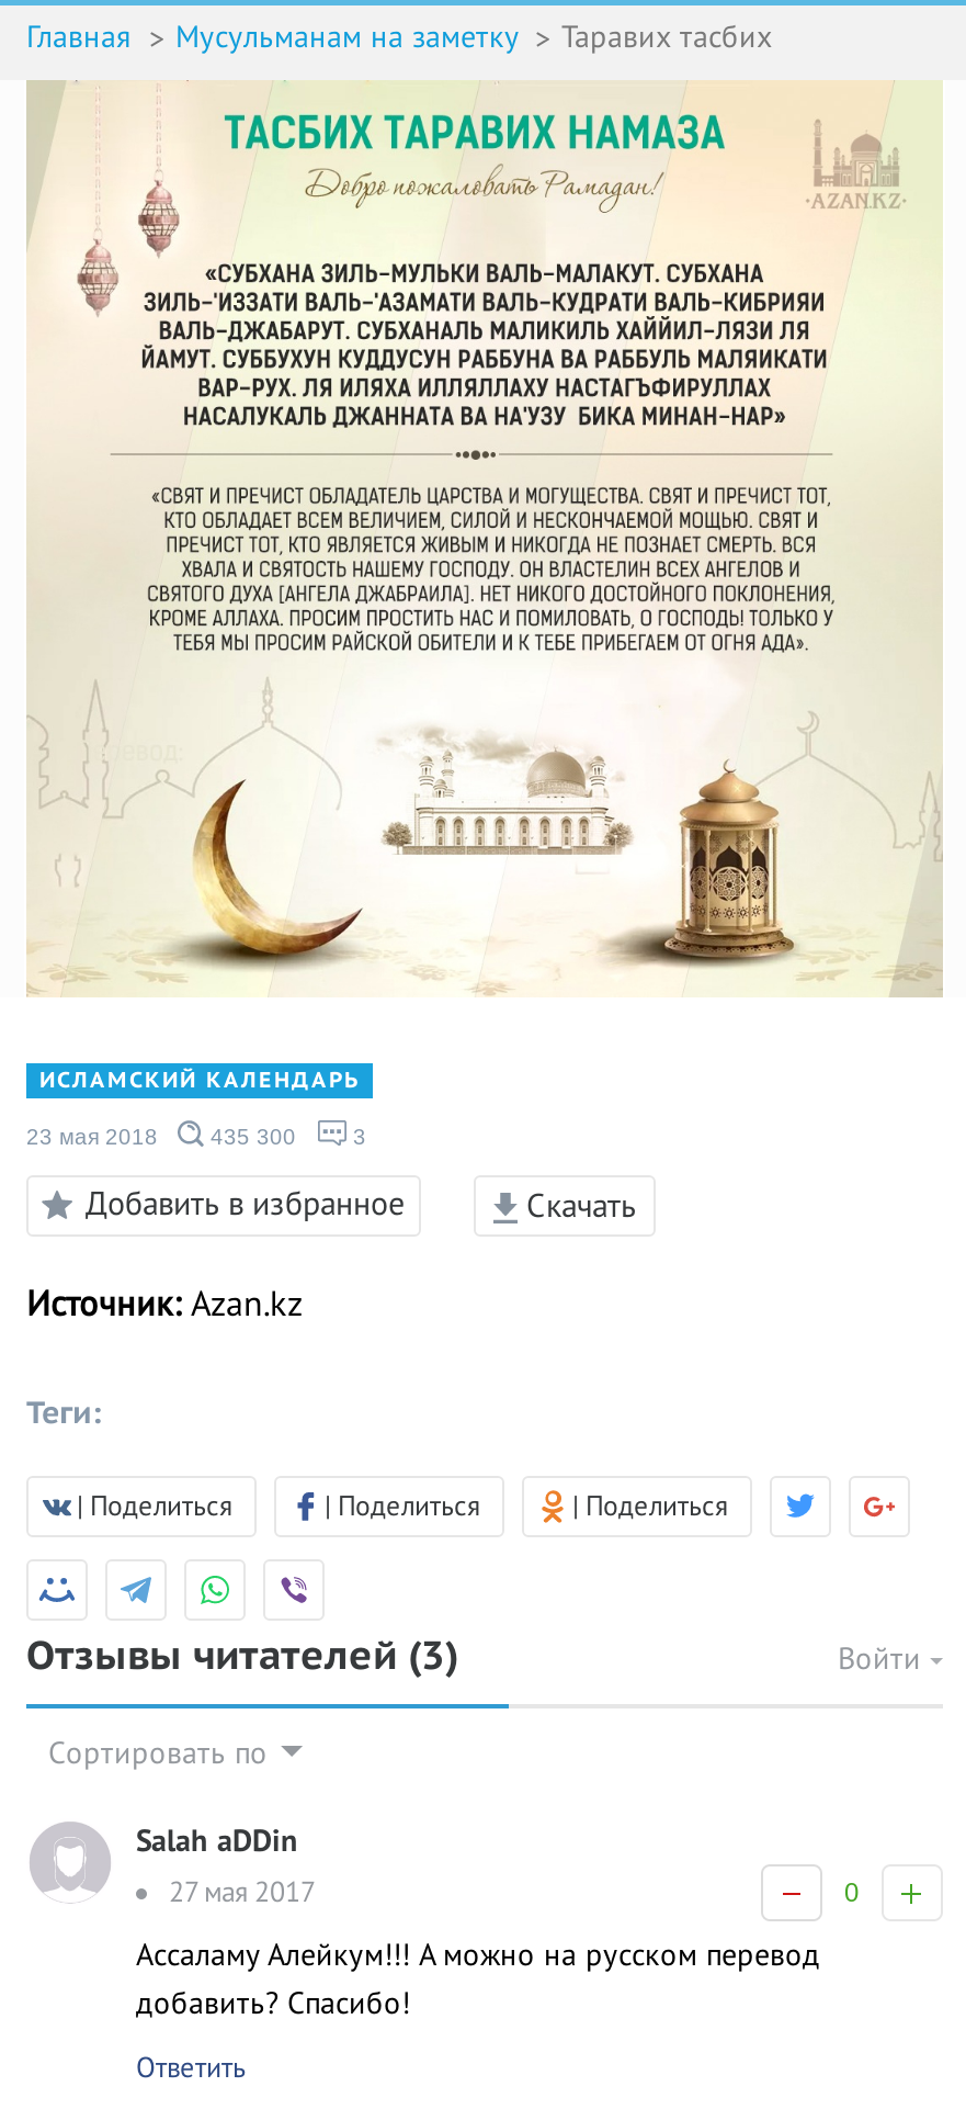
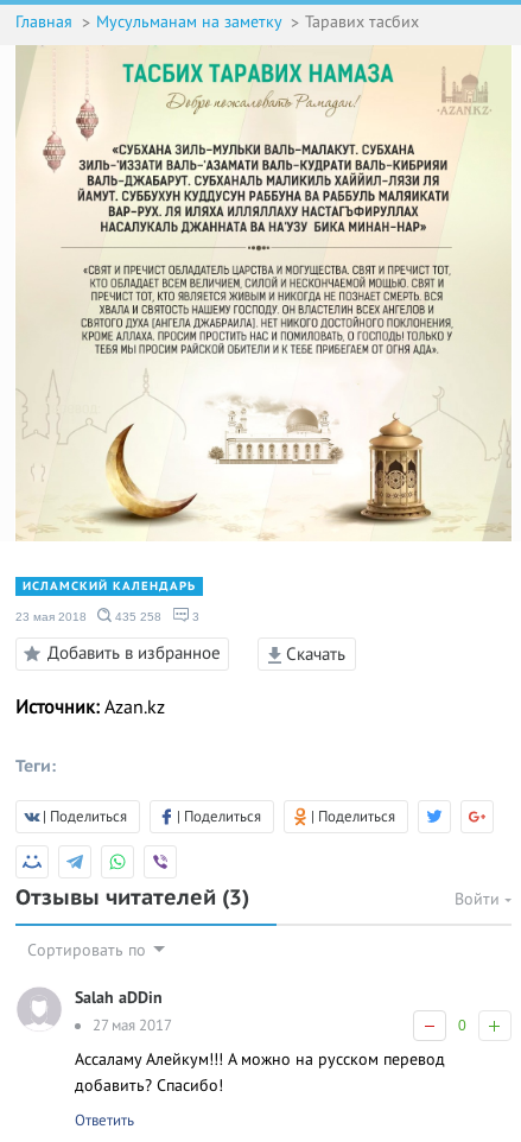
[26,1125,296,1149] 23 мая 2018 435 300 -> [15,610,161,623] 23 мая 2018 435 258

